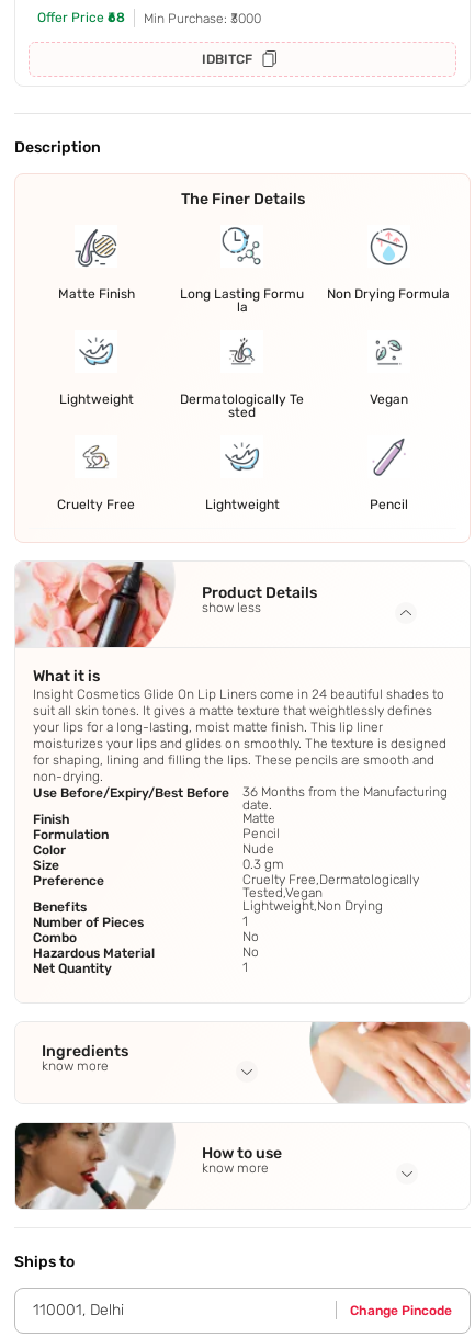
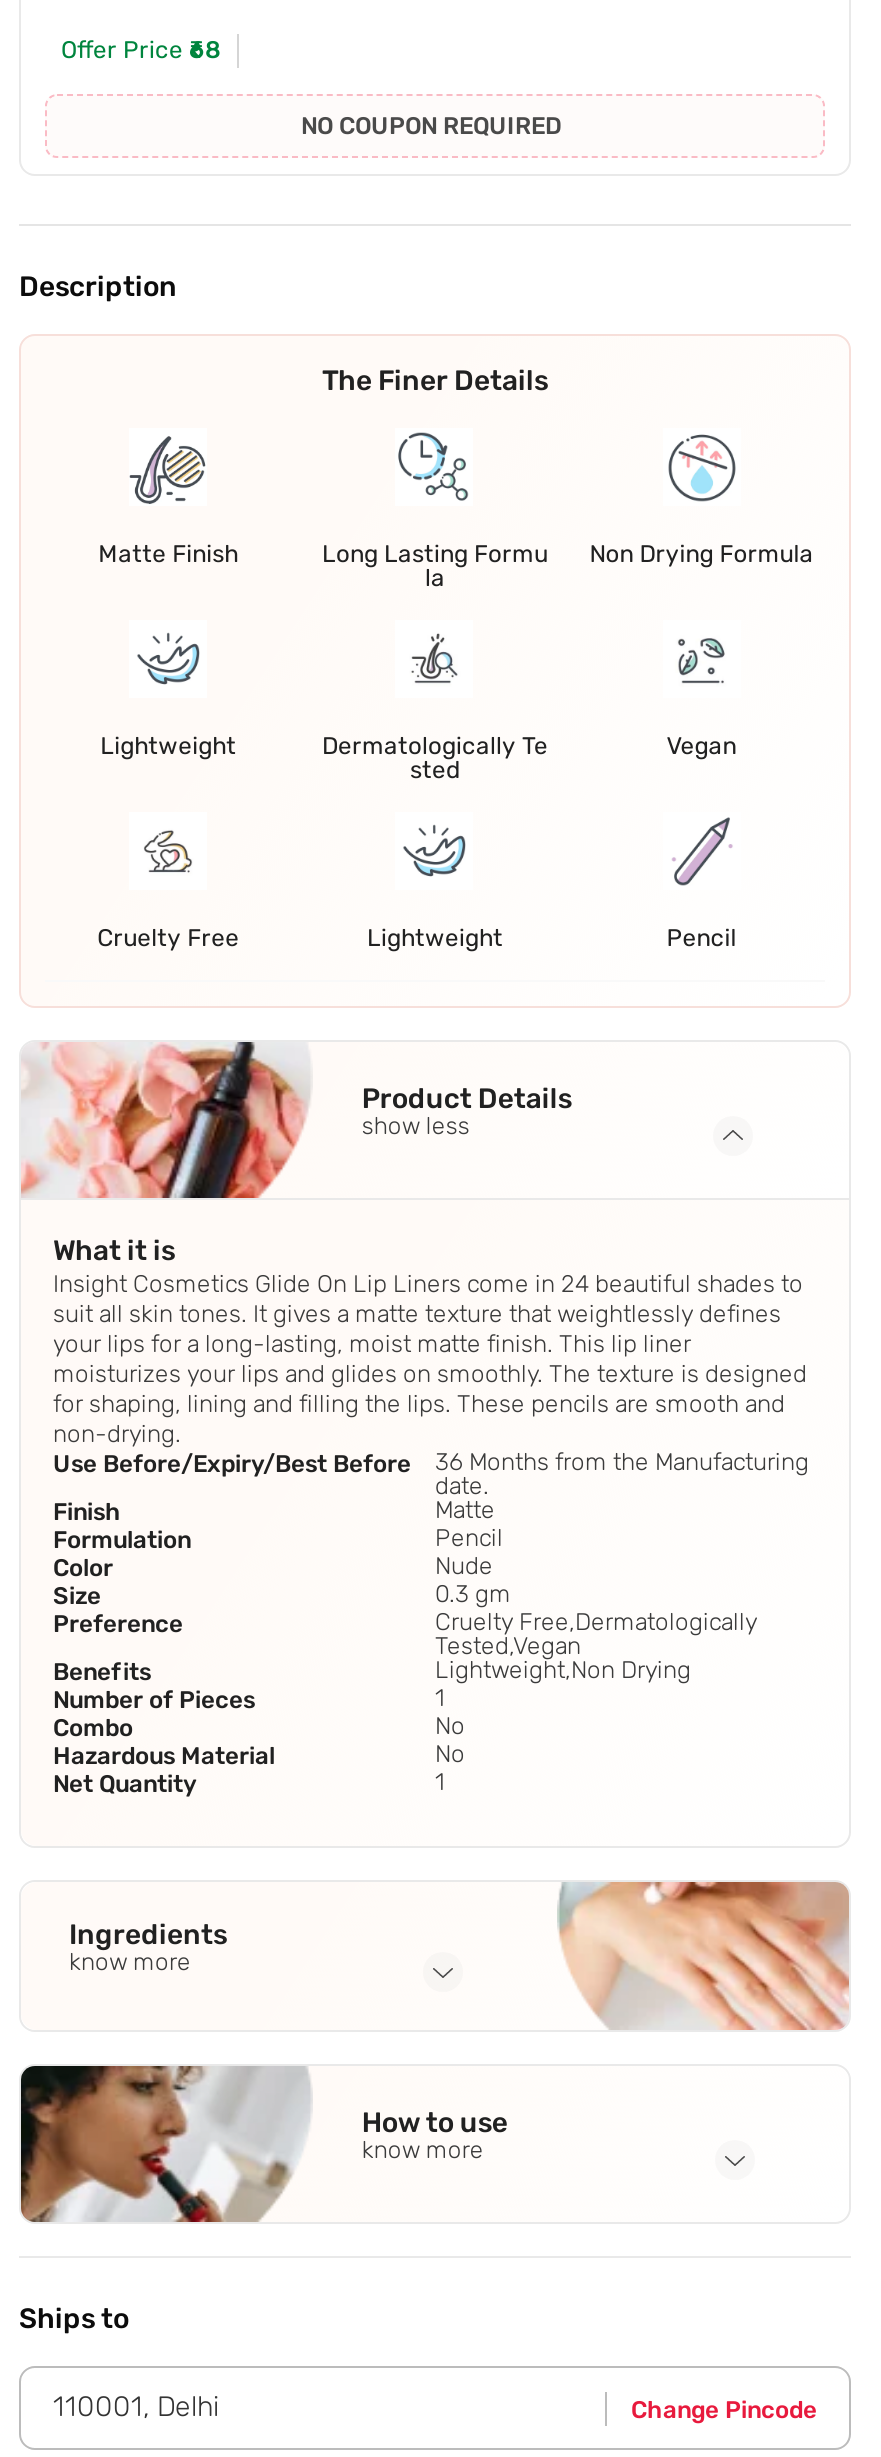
[144,11,261,67] Min Purchase: ₹3000 | IDBITCF -> [301,113,561,141] NO COUPON REQUIRED

